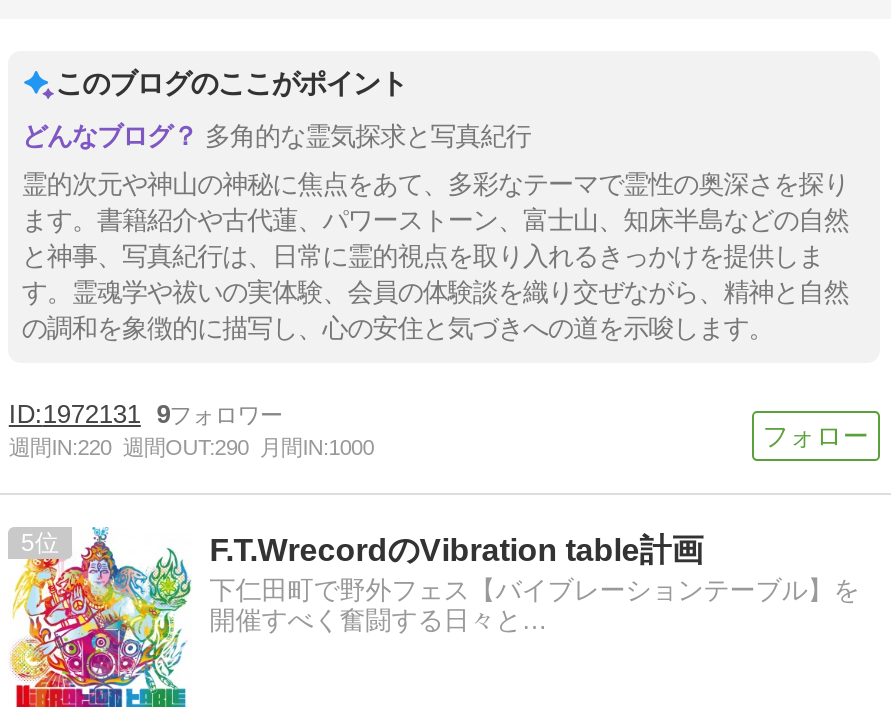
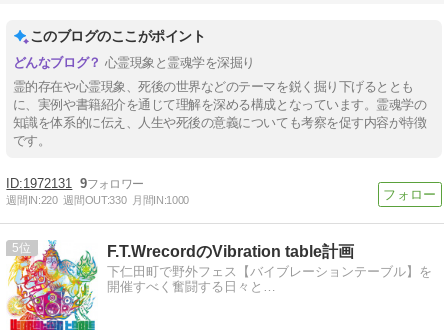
[205,120,531,150] 多角的な霊気探求と写真紀行 -> [104,55,255,70] 心霊現象と霊魂学を深掘り
[22,169,849,343] 霊的次元や神山の神秘に焦点をあて、多彩なテーマで霊性の奥深さを探り | ます。書籍紹介や古代蓮、パワーストーン、富士山、知床半島などの自然 | と神事、写真紀行は、日常に霊的視点を取り入れるきっかけを提供しま | す。霊魂学や祓いの実体験、会員の体験談を織り交ぜながら、精神と自然 | の調和を象徴的に描写し、心の安住と気づきへの道を示唆します。 -> [13,79,426,148] 霊的存在や心霊現象、死後の世界などのテーマを鋭く掘り下げるととも | に、実例や書籍紹介を通じて理解を深める構成となっています。霊魂学の | 知識を体系的に伝え、人生や死後の意義についても考察を促す内容が特徴 | です。
[9,434,374,458] 週間IN:220 週間OUT:290 月間IN:1000 -> [6,194,189,206] 週間IN:220 週間OUT:330 月間IN:1000

